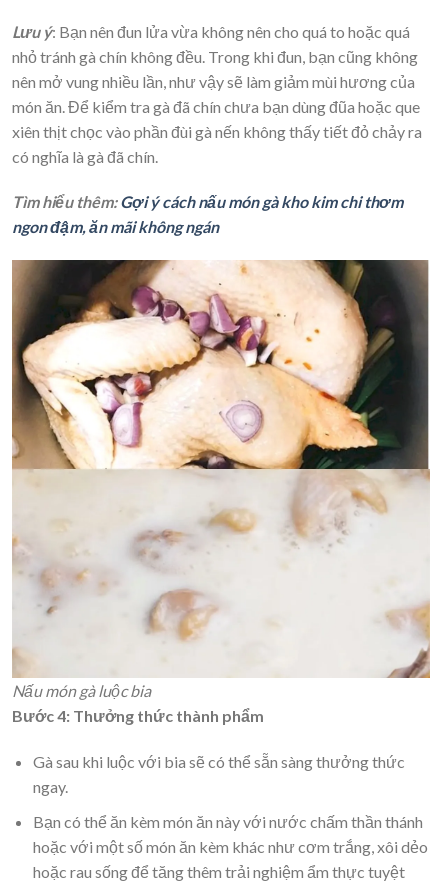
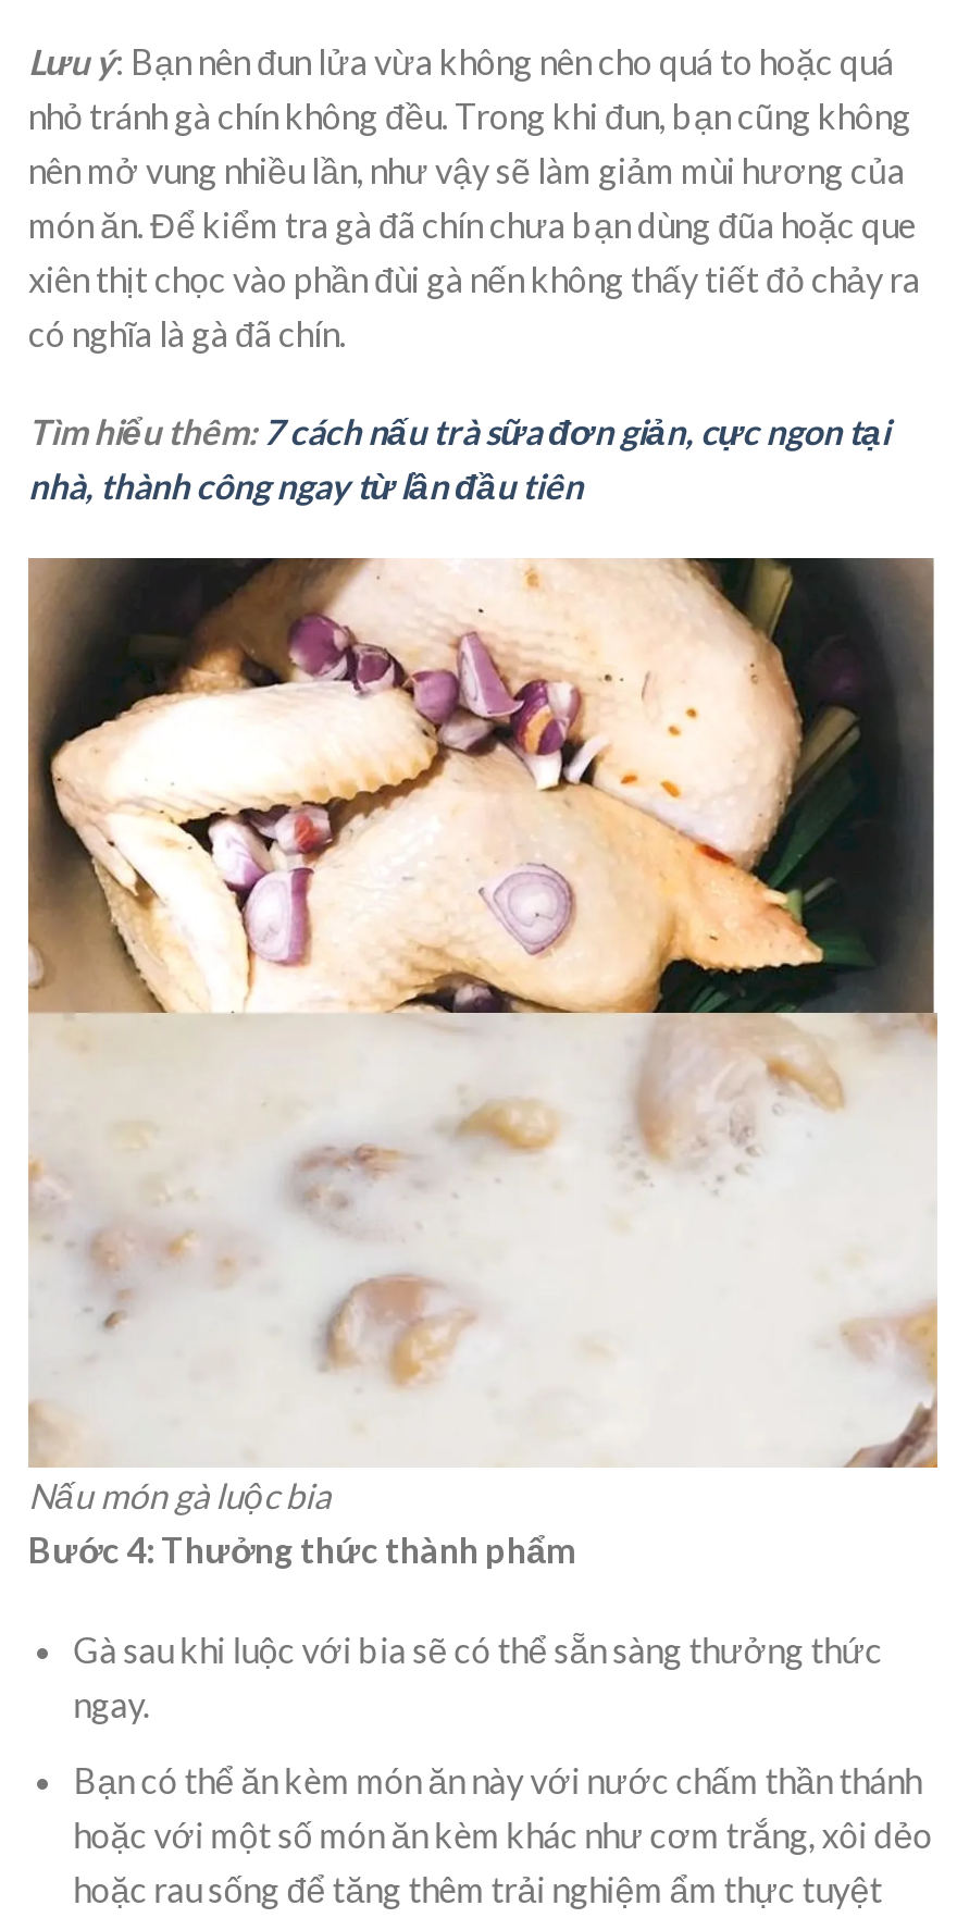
[12,192,403,236] Tìm hiểu thêm: Gợi ý cách nấu món gà kho kim chi thơm | ngon đậm, ăn mãi không ngán -> [28,411,890,507] Tìm hiểu thêm: 7 cách nấu trà sữa đơn giản, cực ngon tại | nhà, thành công ngay từ lần đầu tiên

